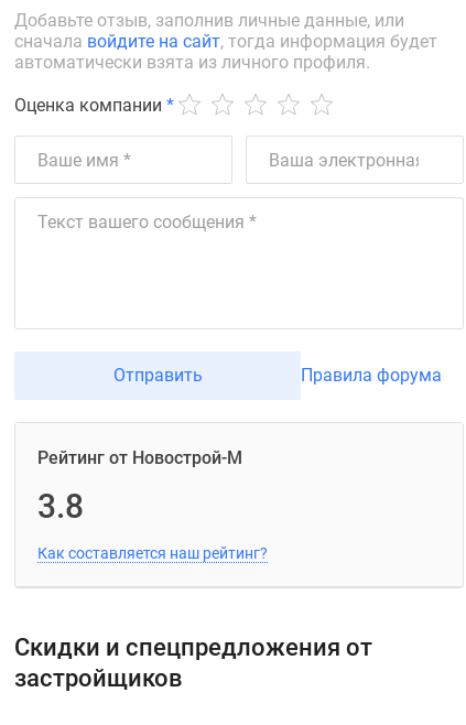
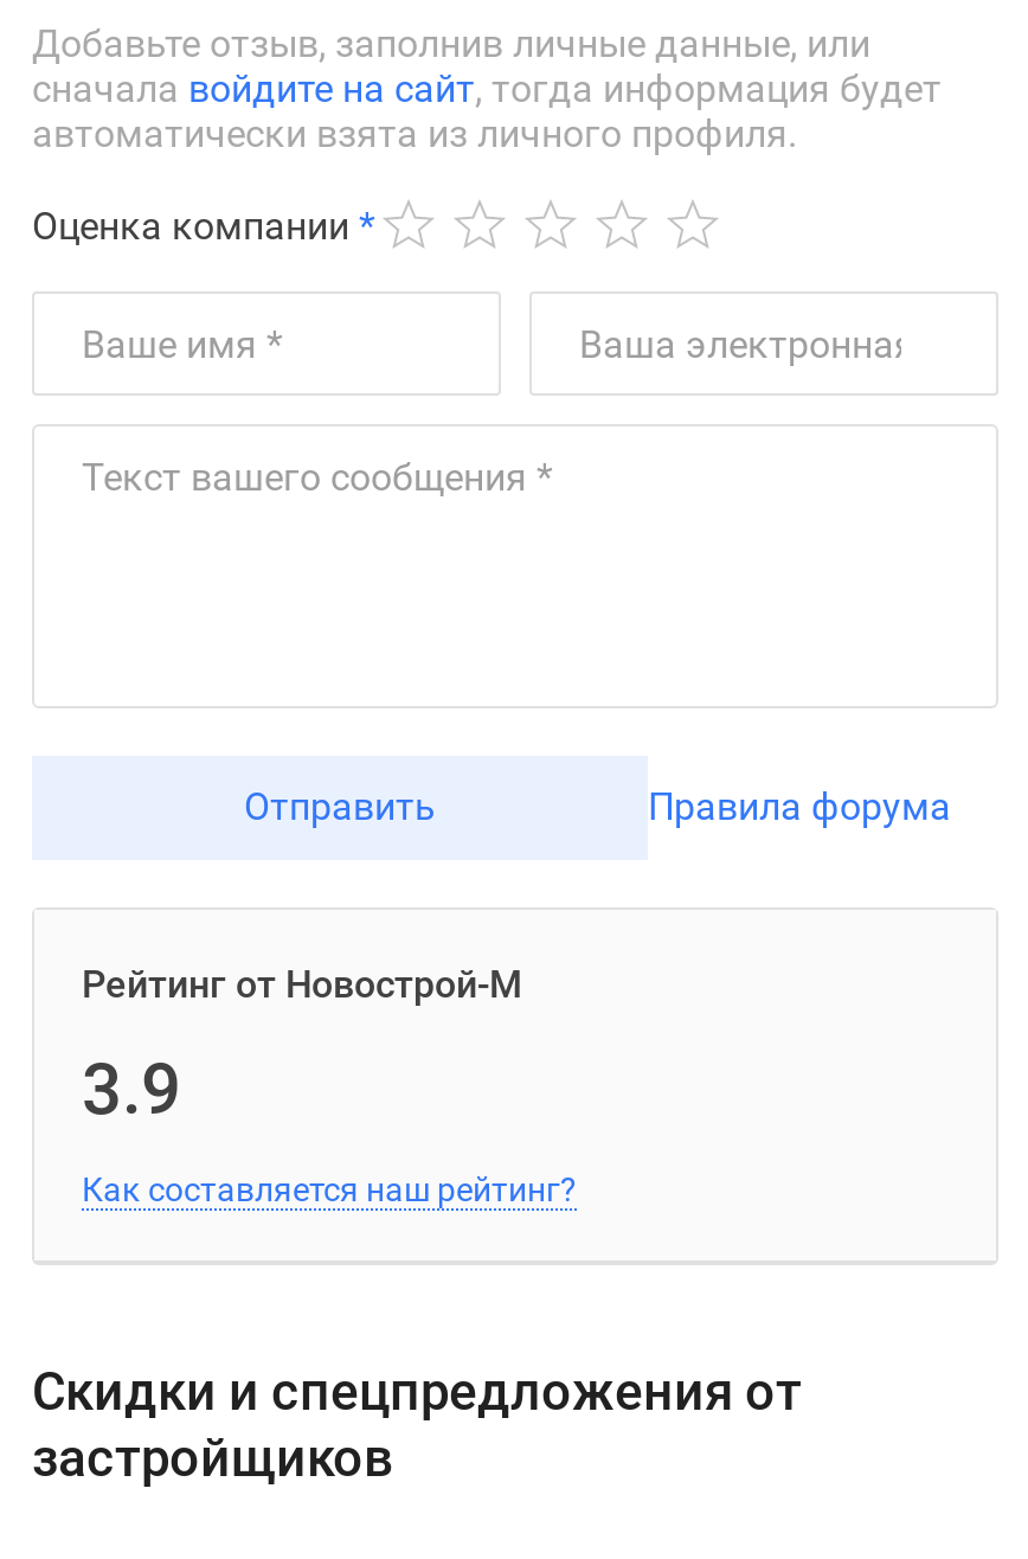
[37,487,84,526] 3.8 -> [82,1047,181,1130] 3.9

